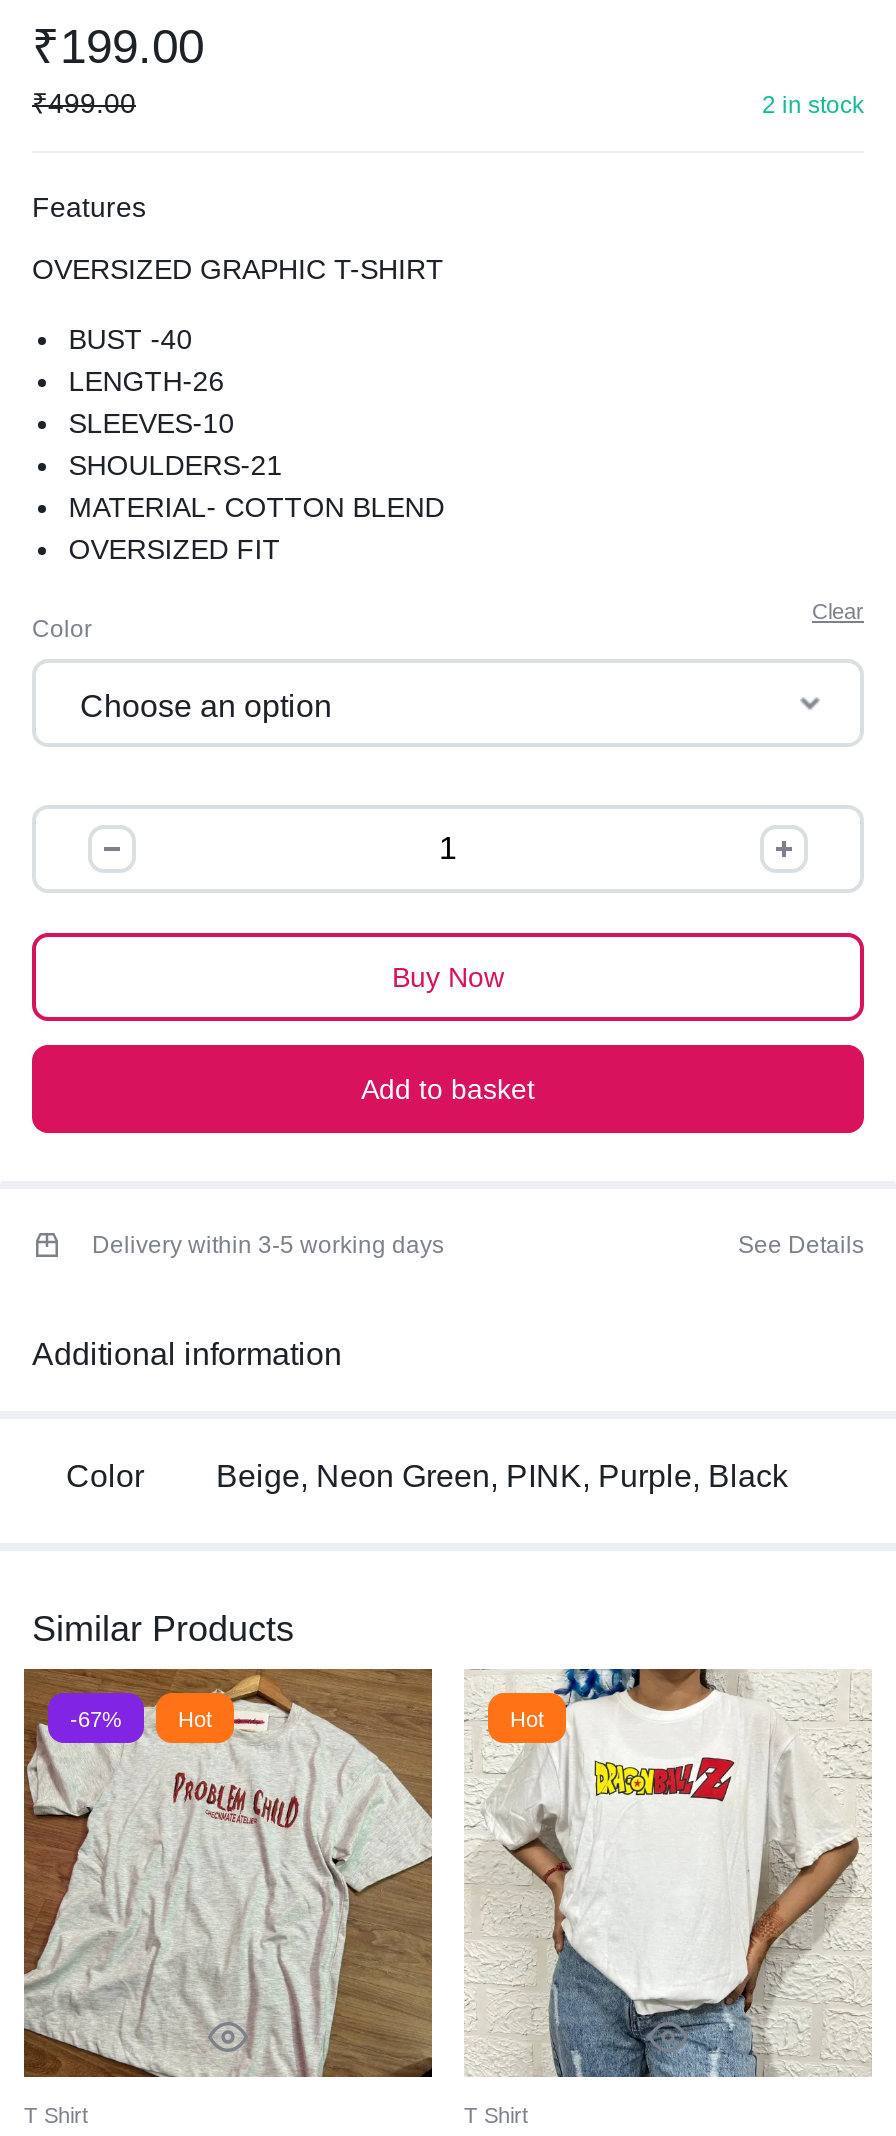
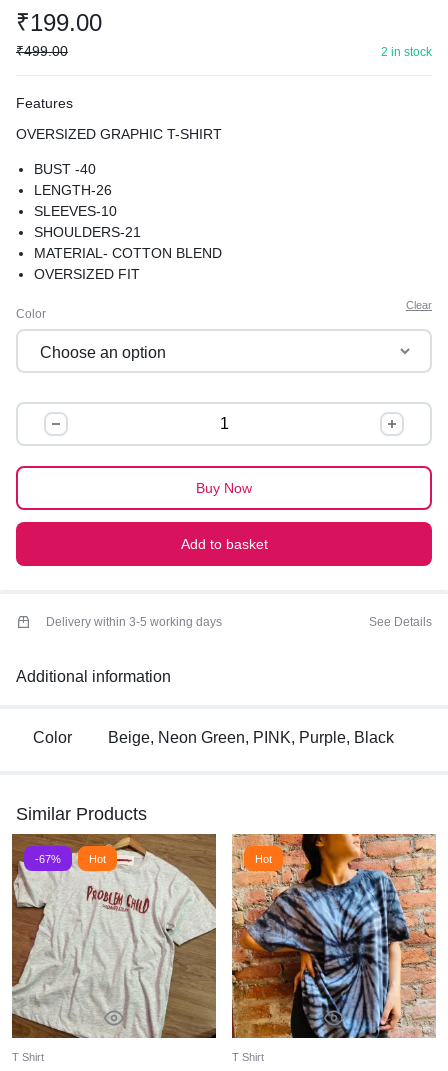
[464,1667,870,2079] [image] -> [231,833,436,1039] [image]

